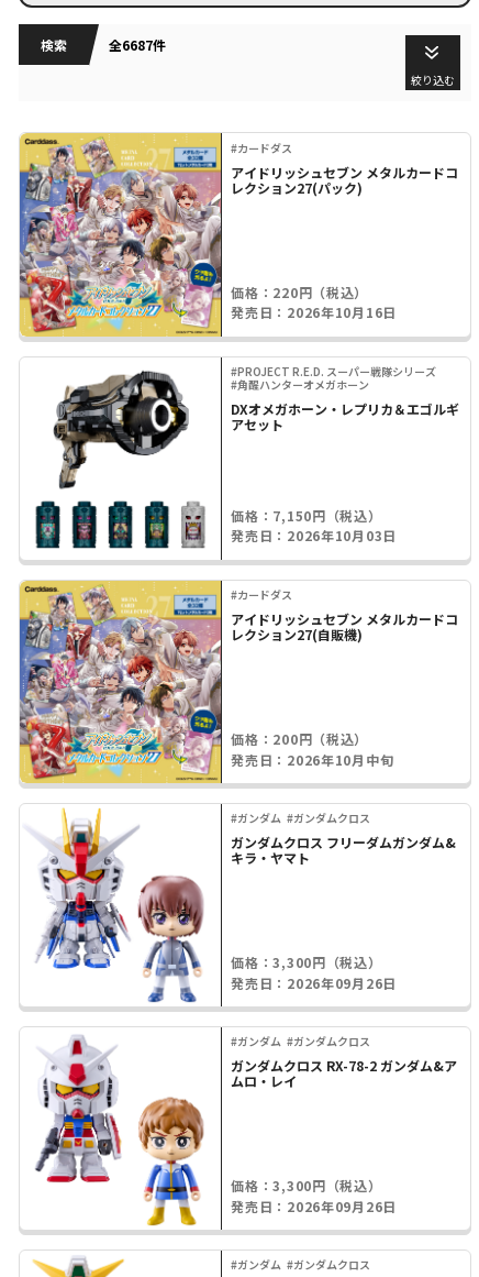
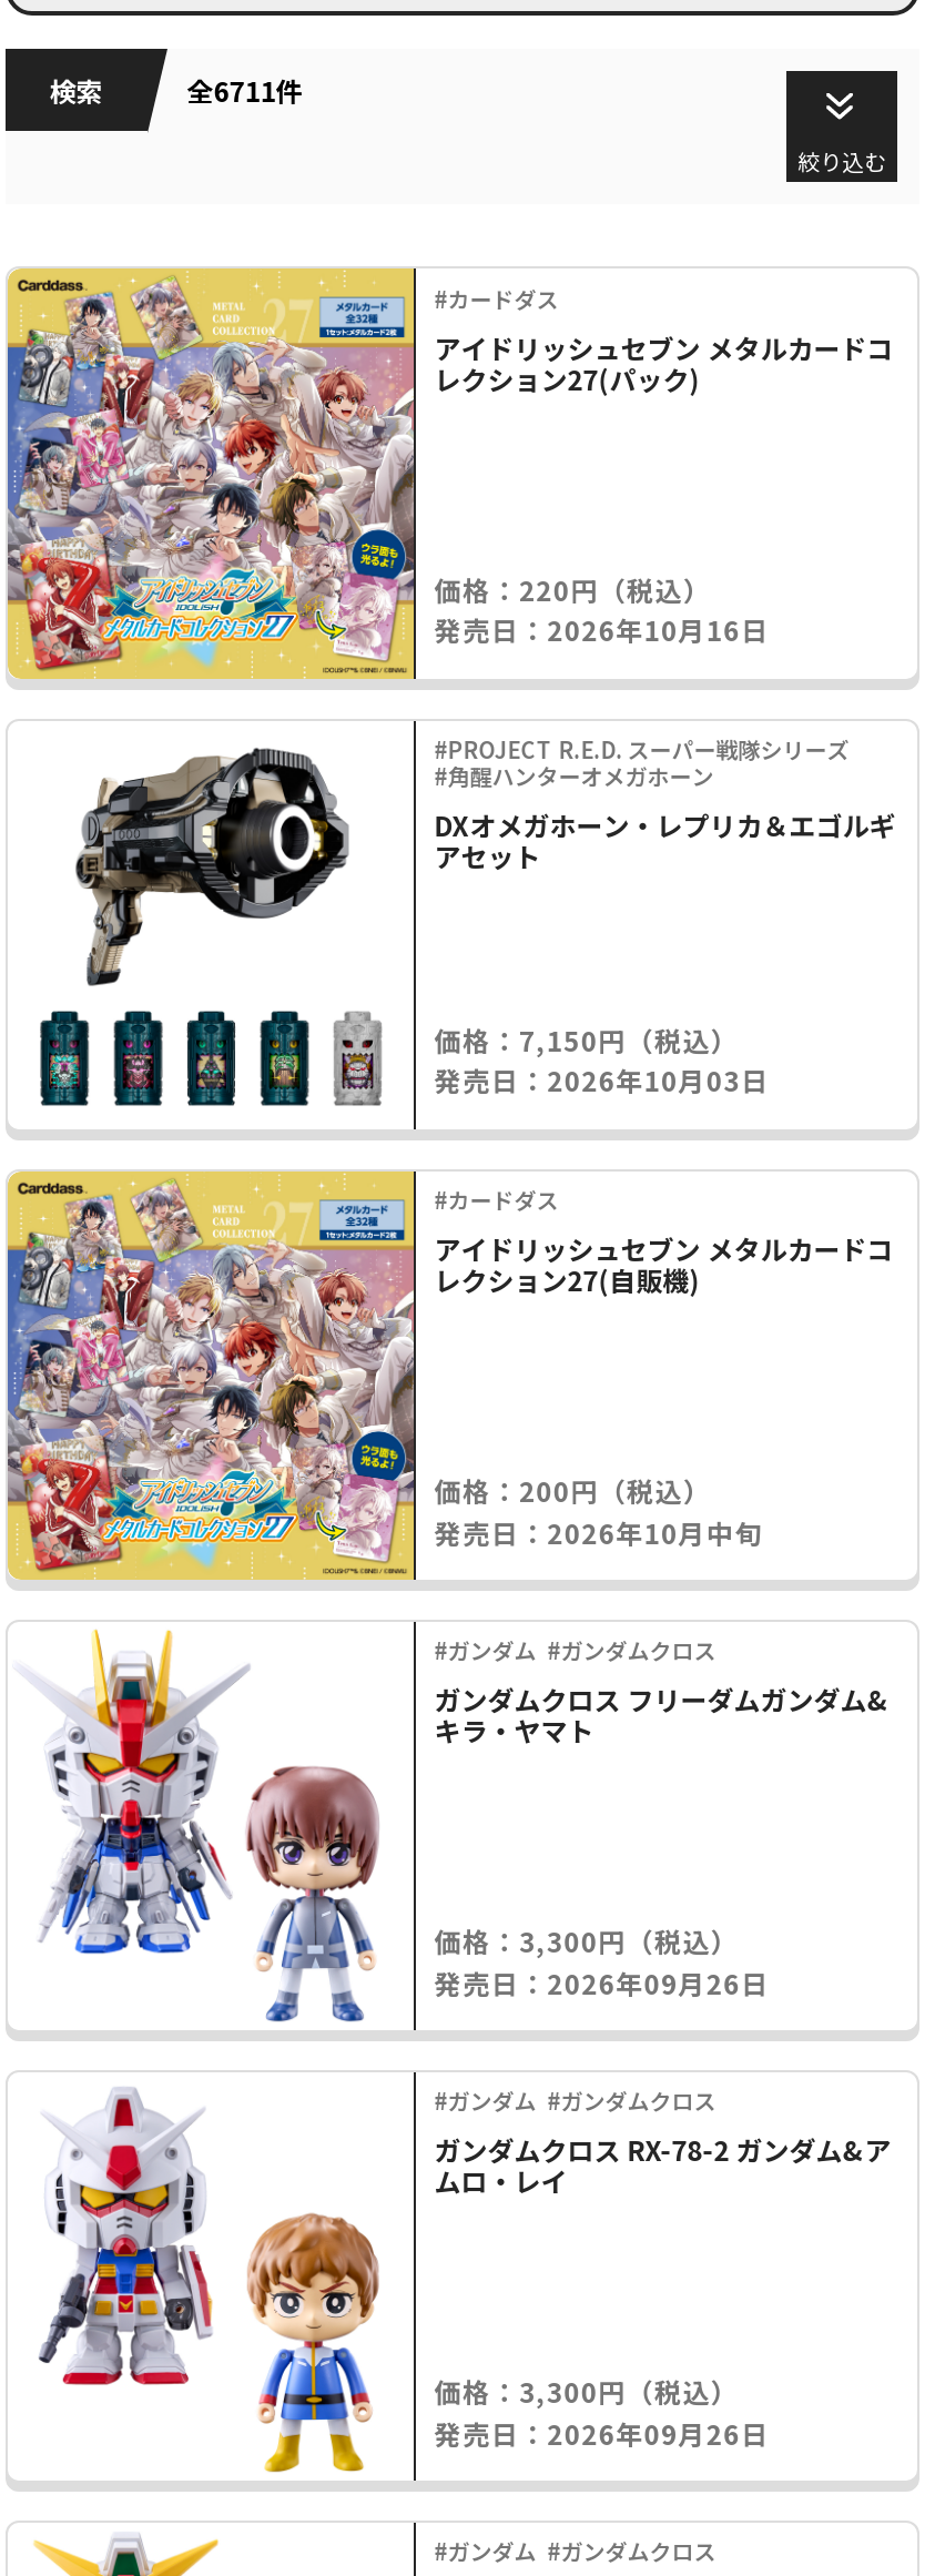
[109,35,166,54] 全6687件 -> [187,71,303,109] 全6711件

